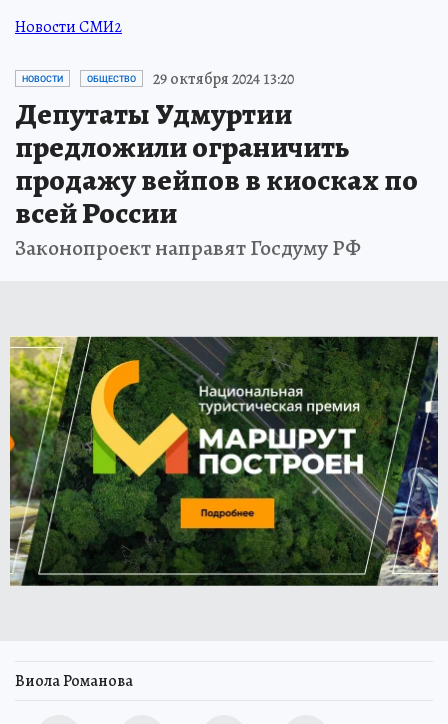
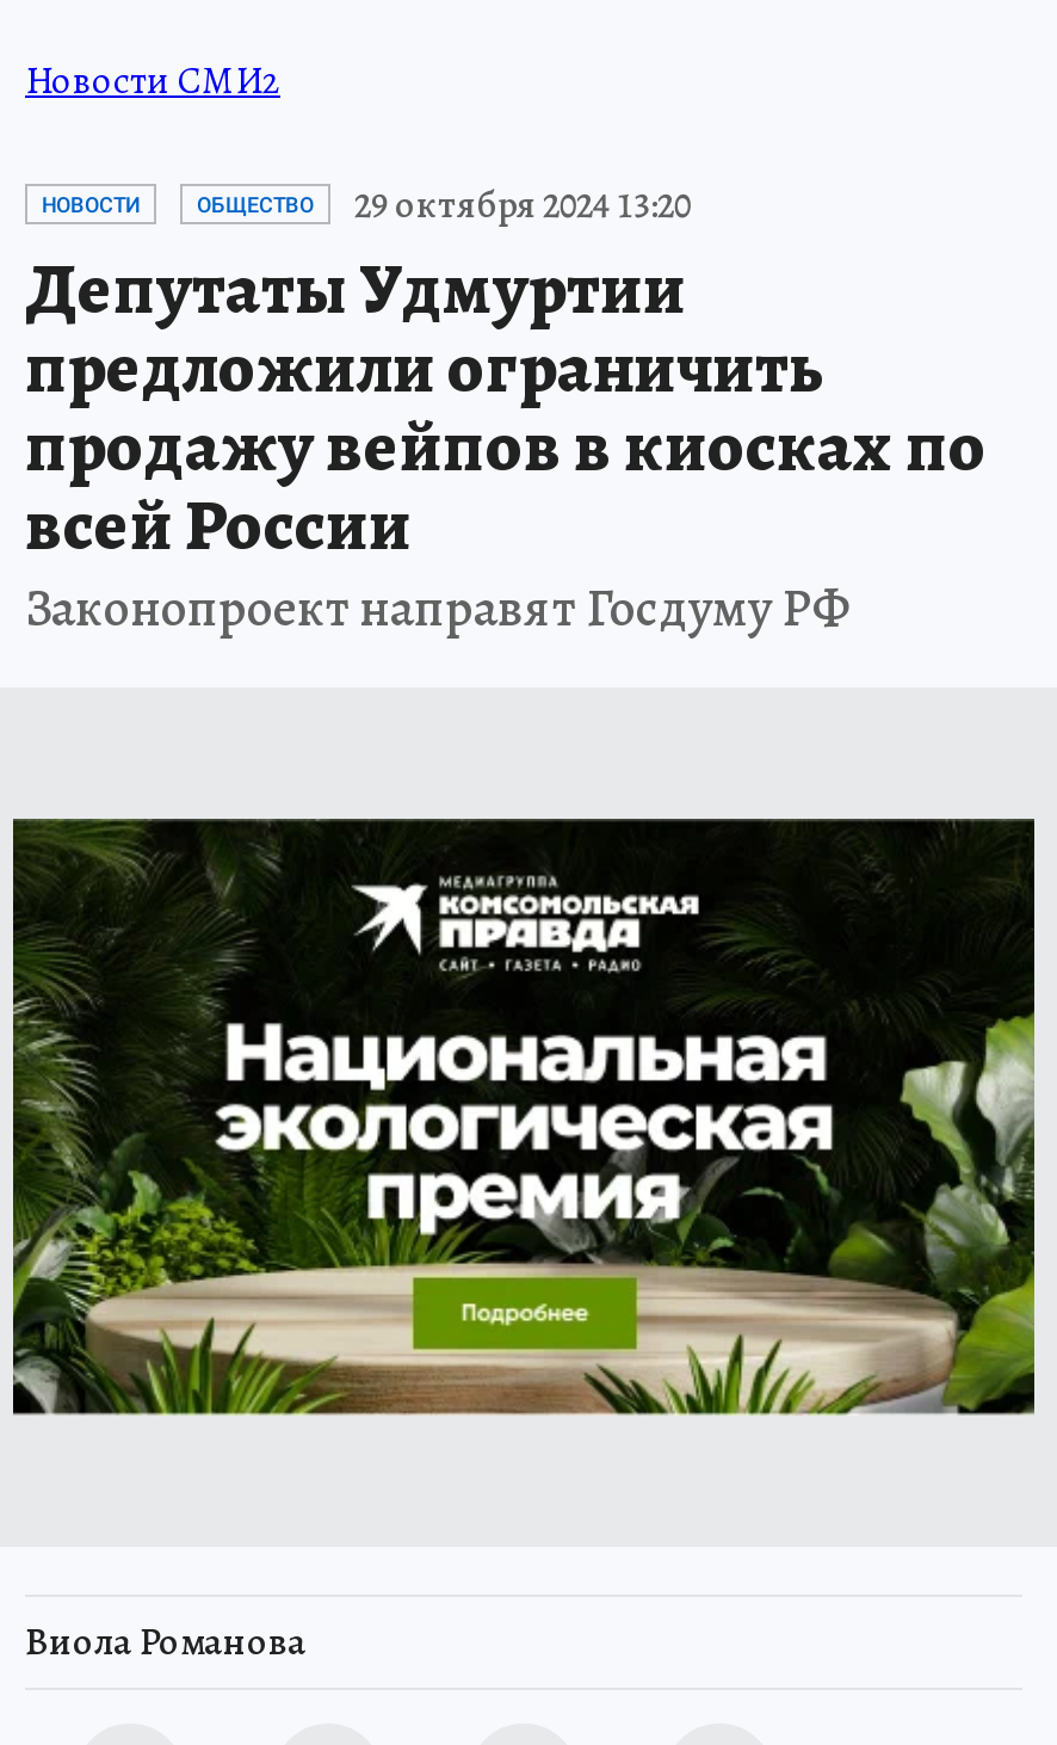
[9,336,439,587] [image] -> [11,816,1037,1416] [image]

